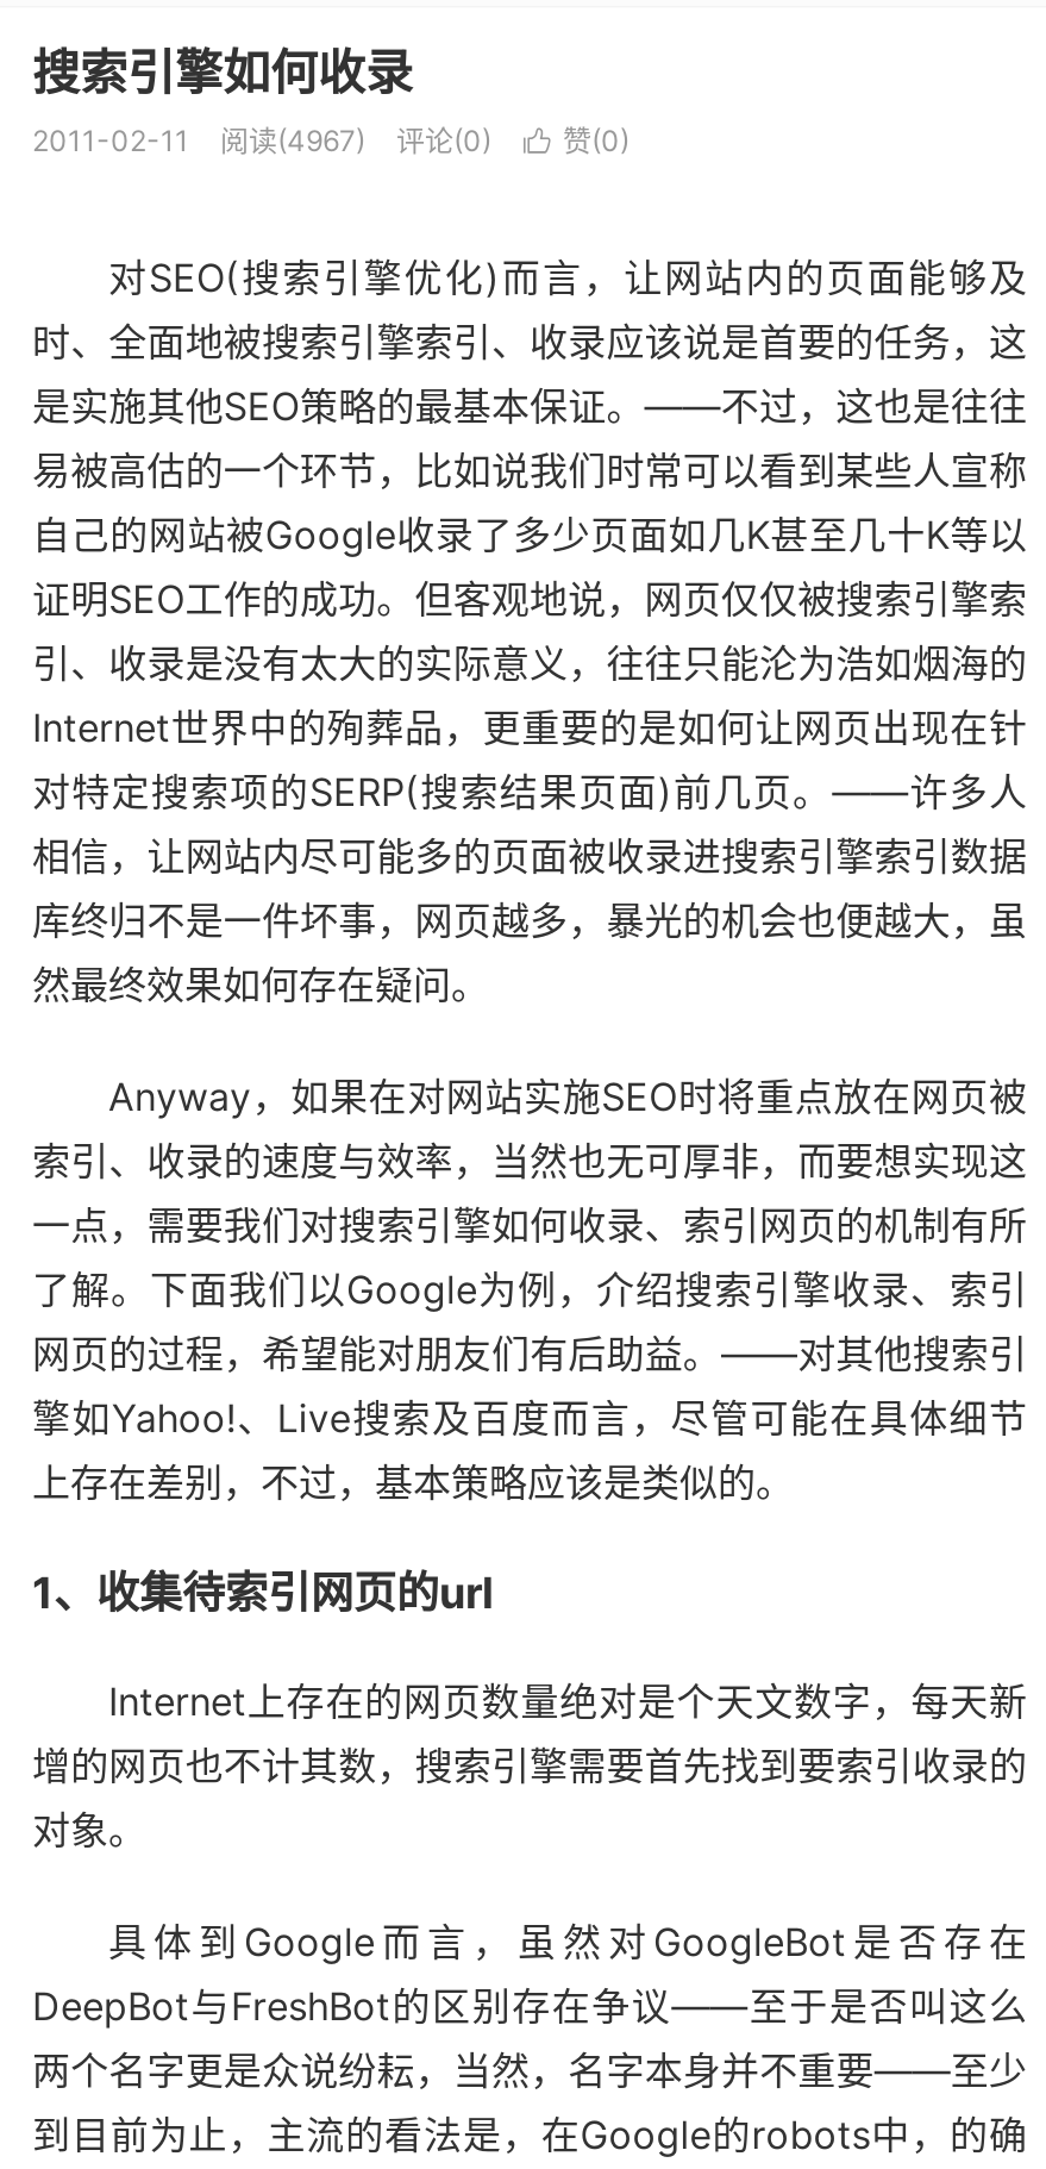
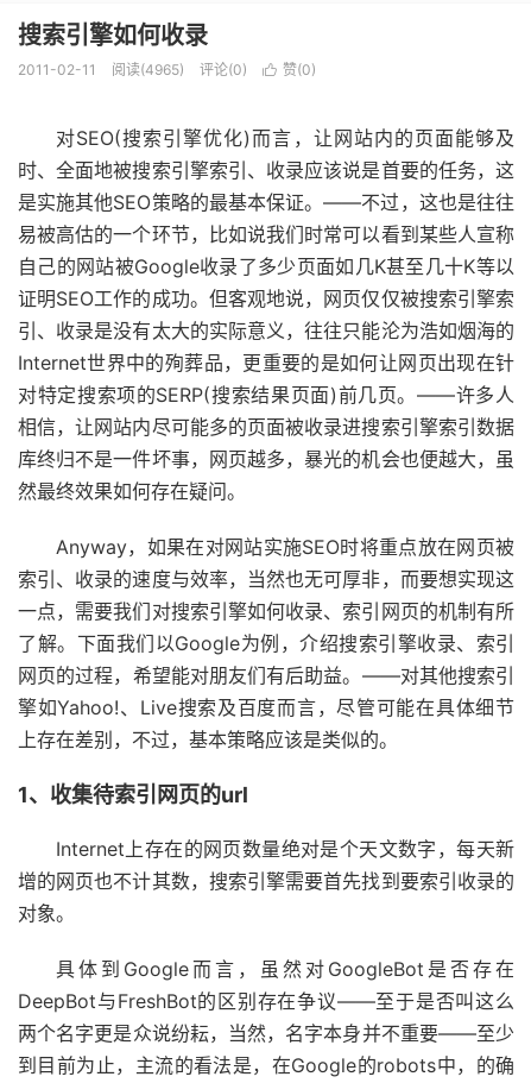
[220,123,365,158] 阅读(4967) -> [112,61,184,78] 阅读(4965)

